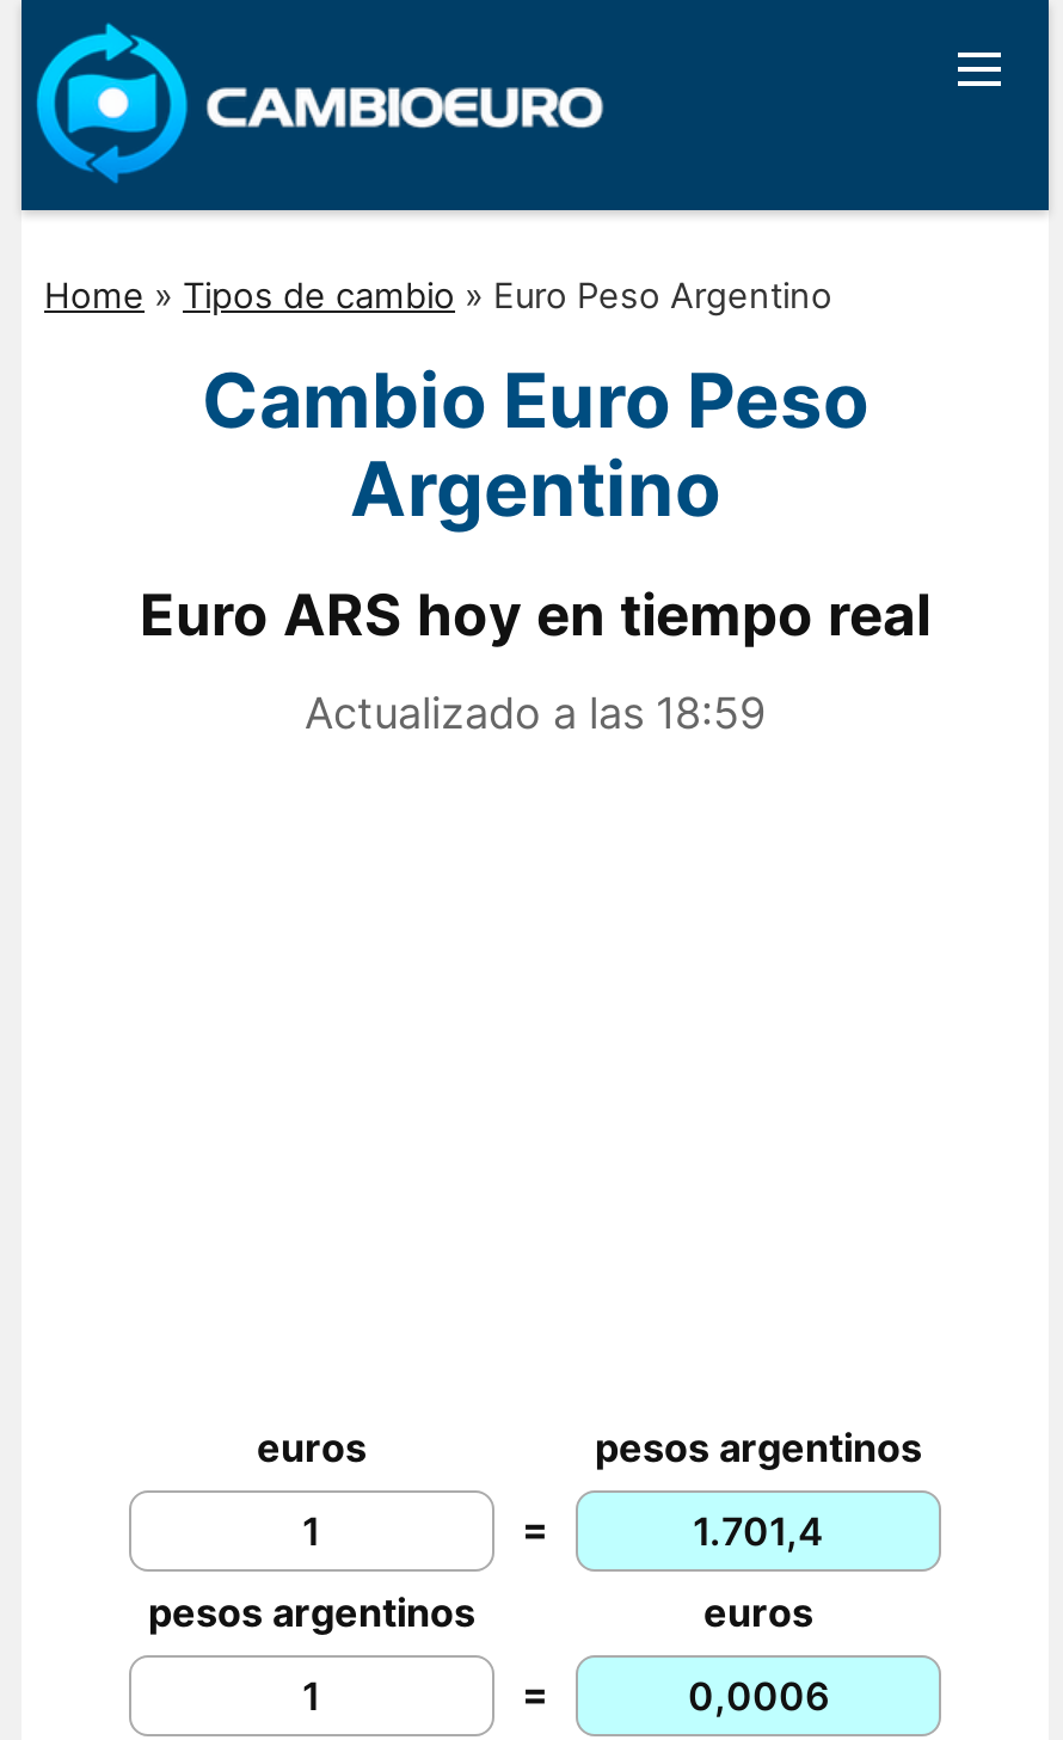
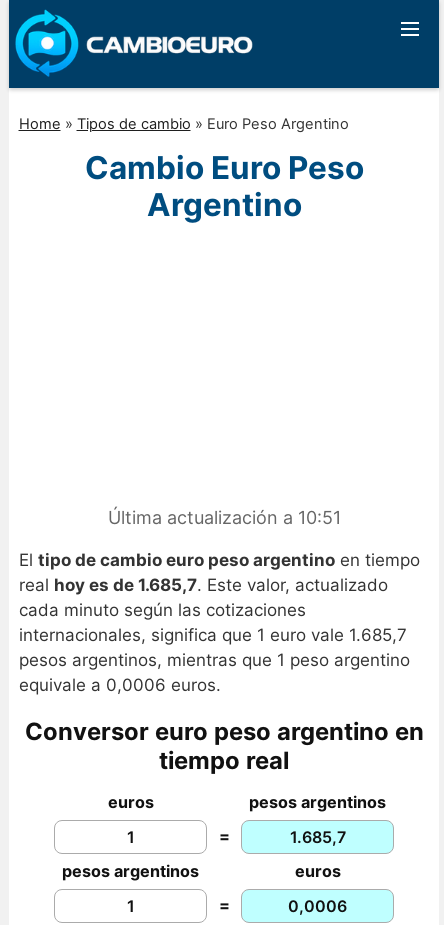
[140,580,930,738] Euro ARS hoy en tiempo real | Actualizado a las 18:59 -> [18,507,423,775] Última actualización a 10:51 | El tipo de cambio euro peso argentino en tiempo | real hoy es de 1.685,7. Este valor, actualizado | cada minuto según las cotizaciones | internacionales, significa que 1 euro vale 1.685,7 | pesos argentinos, mientras que 1 peso argentino | equivale a 0,0006 euros. | Conversor euro peso argentino en | tiempo real

